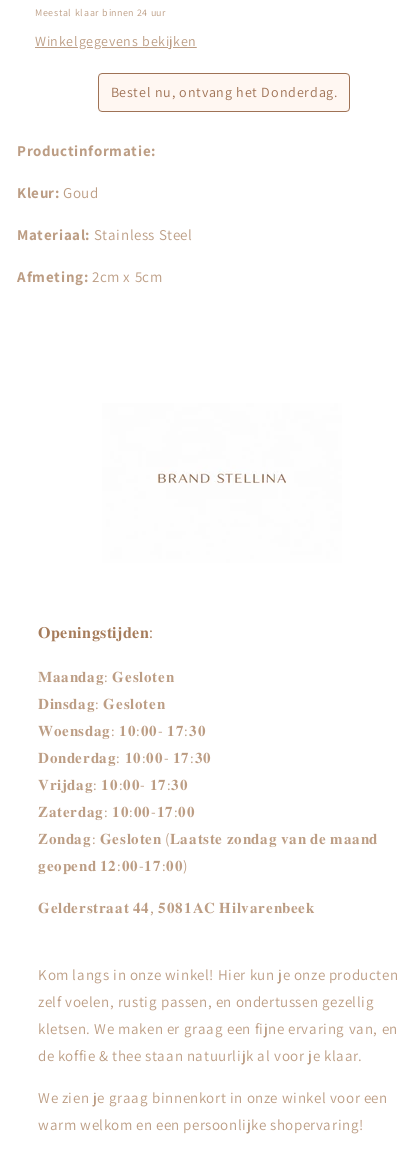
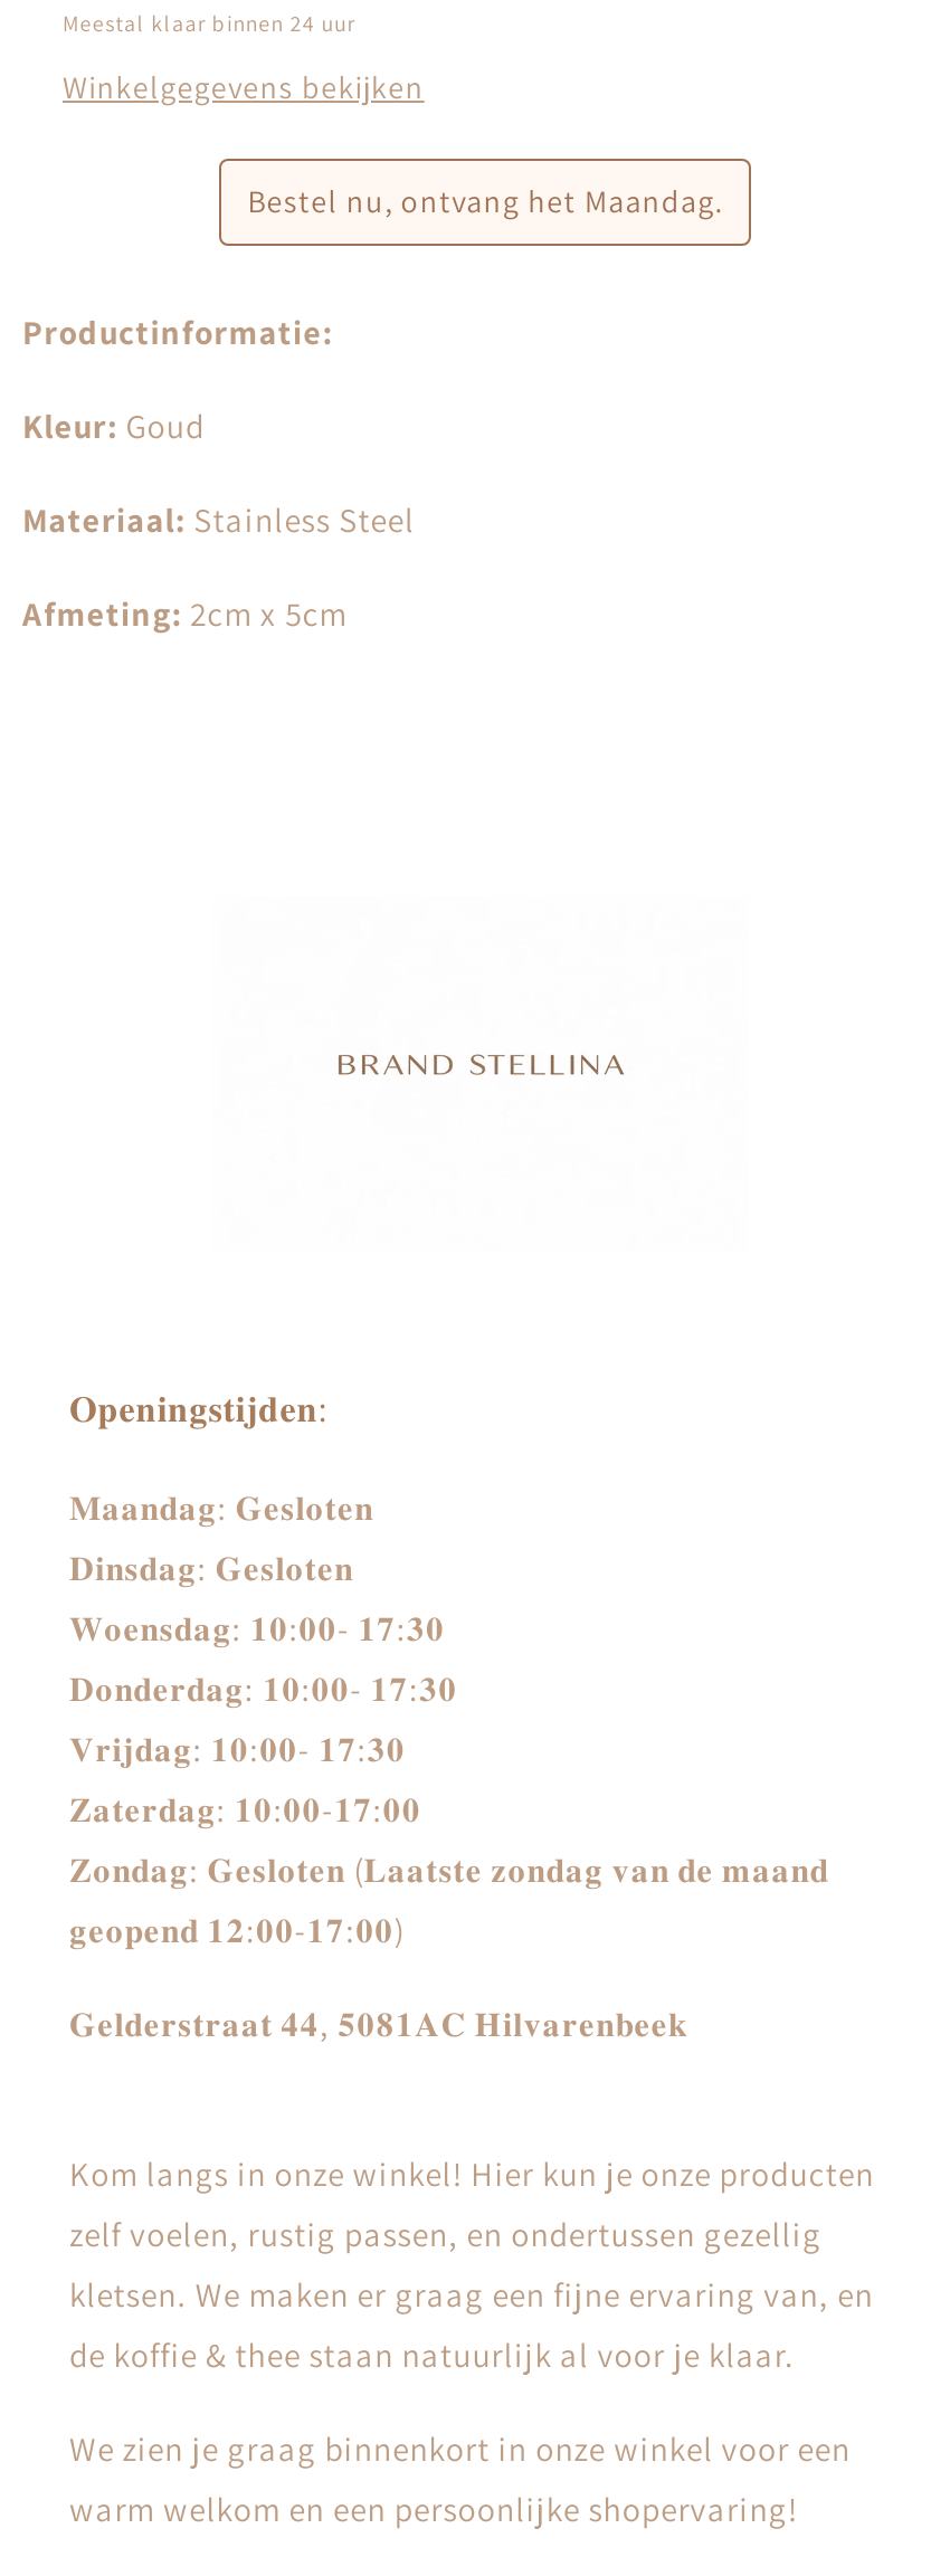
[111,83,337,101] Bestel nu, ontvang het Donderdag. -> [247,181,723,222] Bestel nu, ontvang het Maandag.

